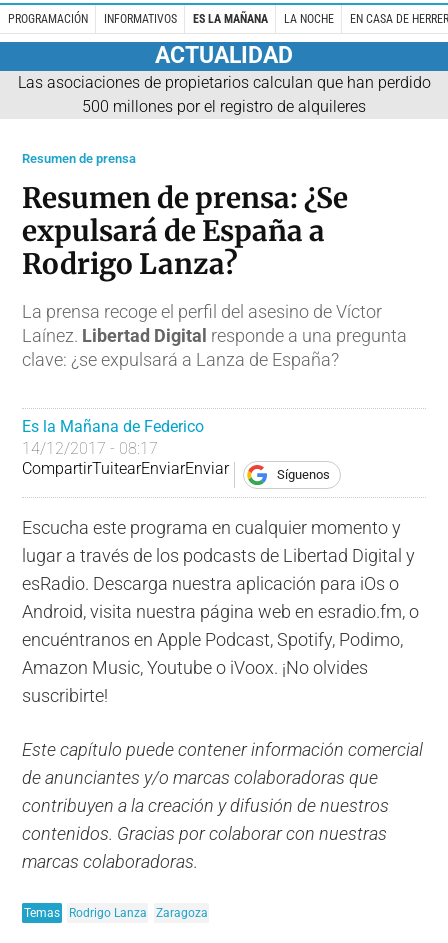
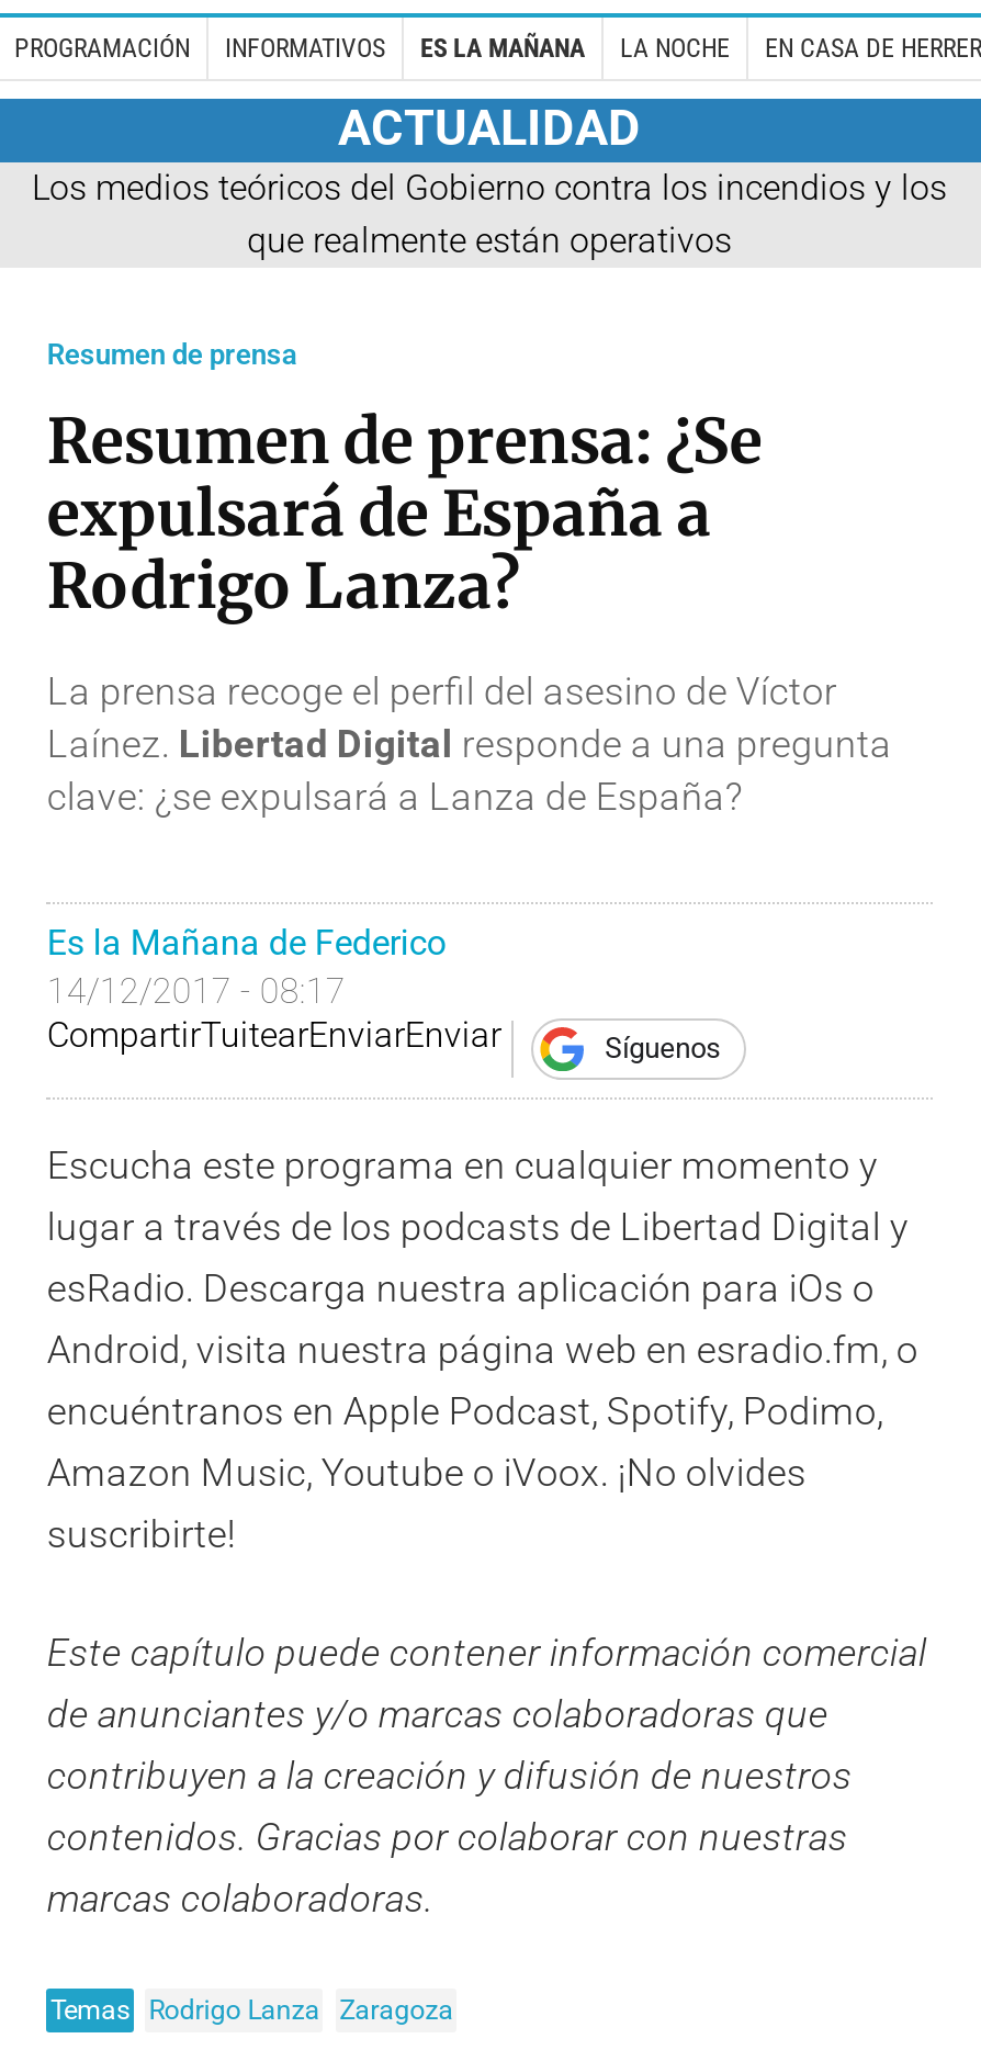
[17,73,430,116] Las asociaciones de propietarios calculan que han perdido | 500 millones por el registro de alquileres -> [32,166,947,260] Los medios teóricos del Gobierno contra los incendios y los | que realmente están operativos

